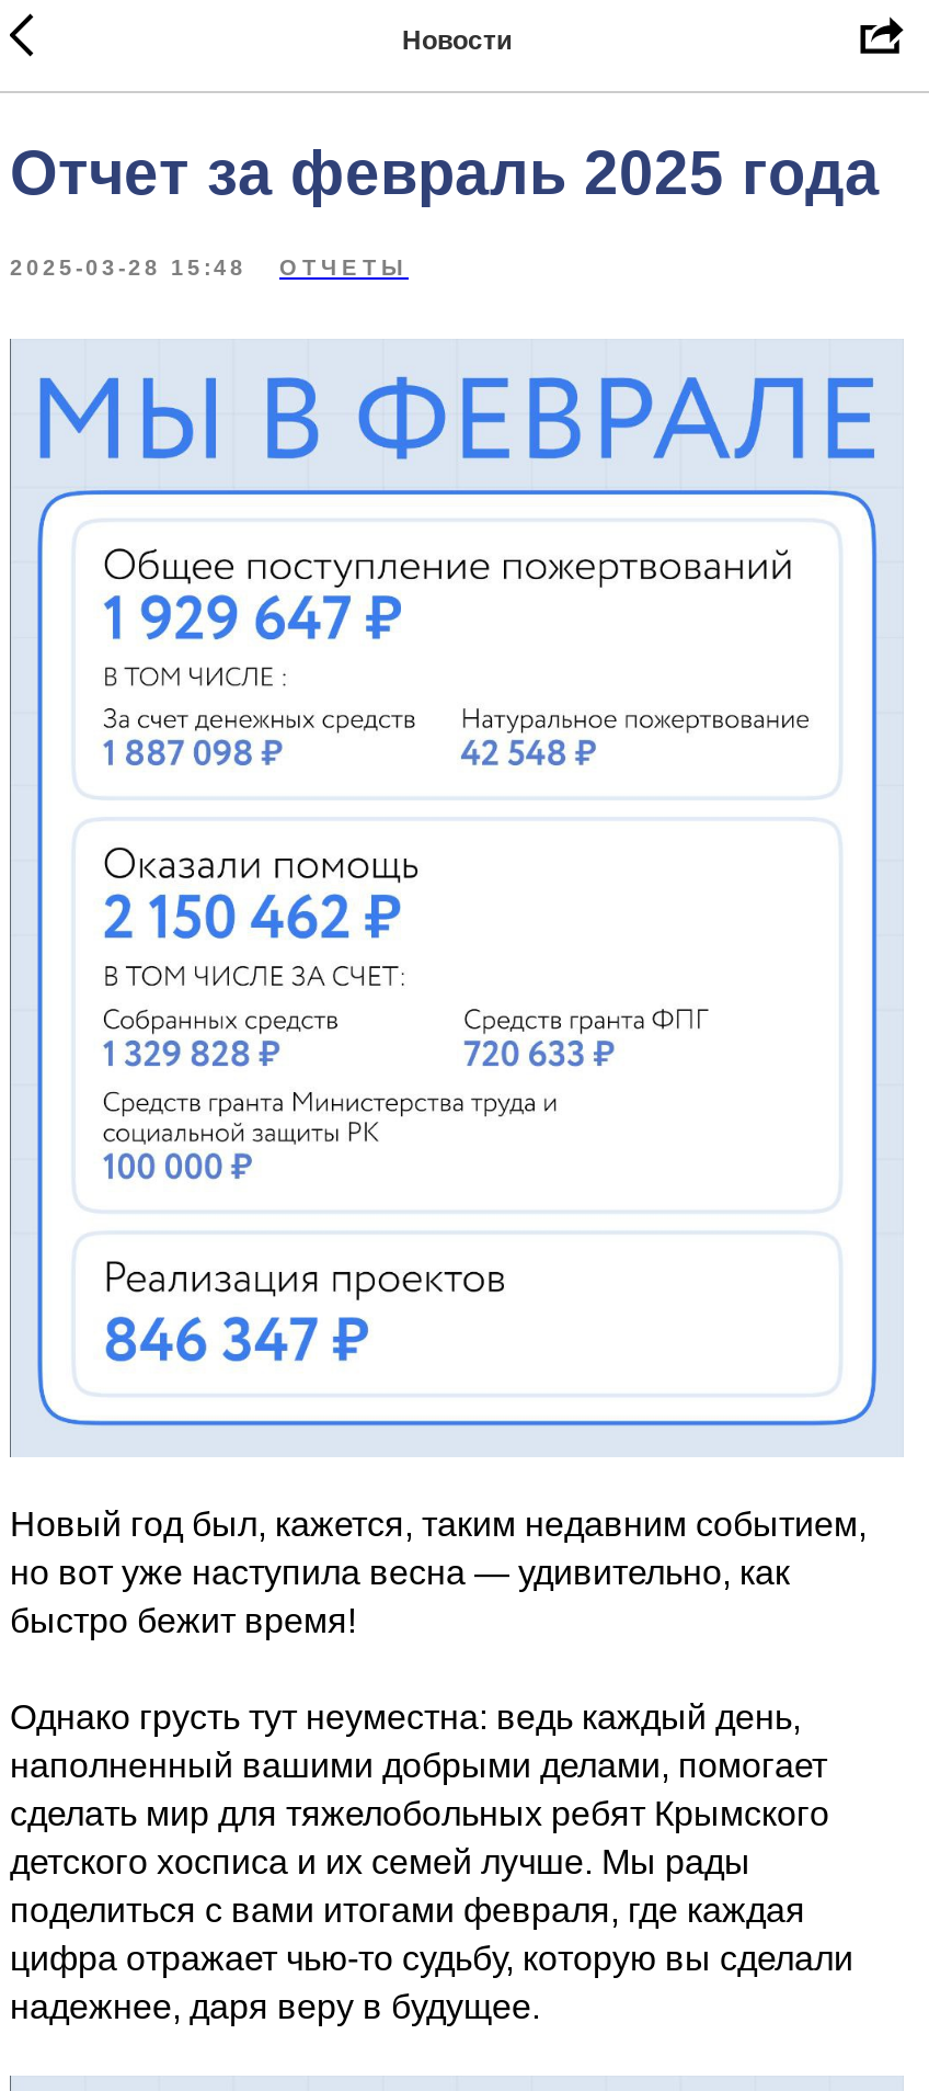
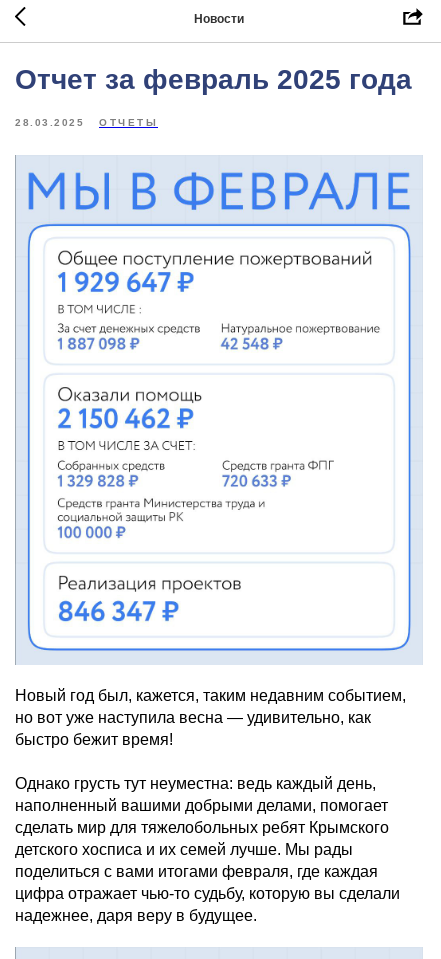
[10,255,409,280] 2025-03-28 15:48 ОТЧЕТЫ -> [15,117,158,128] 28.03.2025 ОТЧЕТЫ

